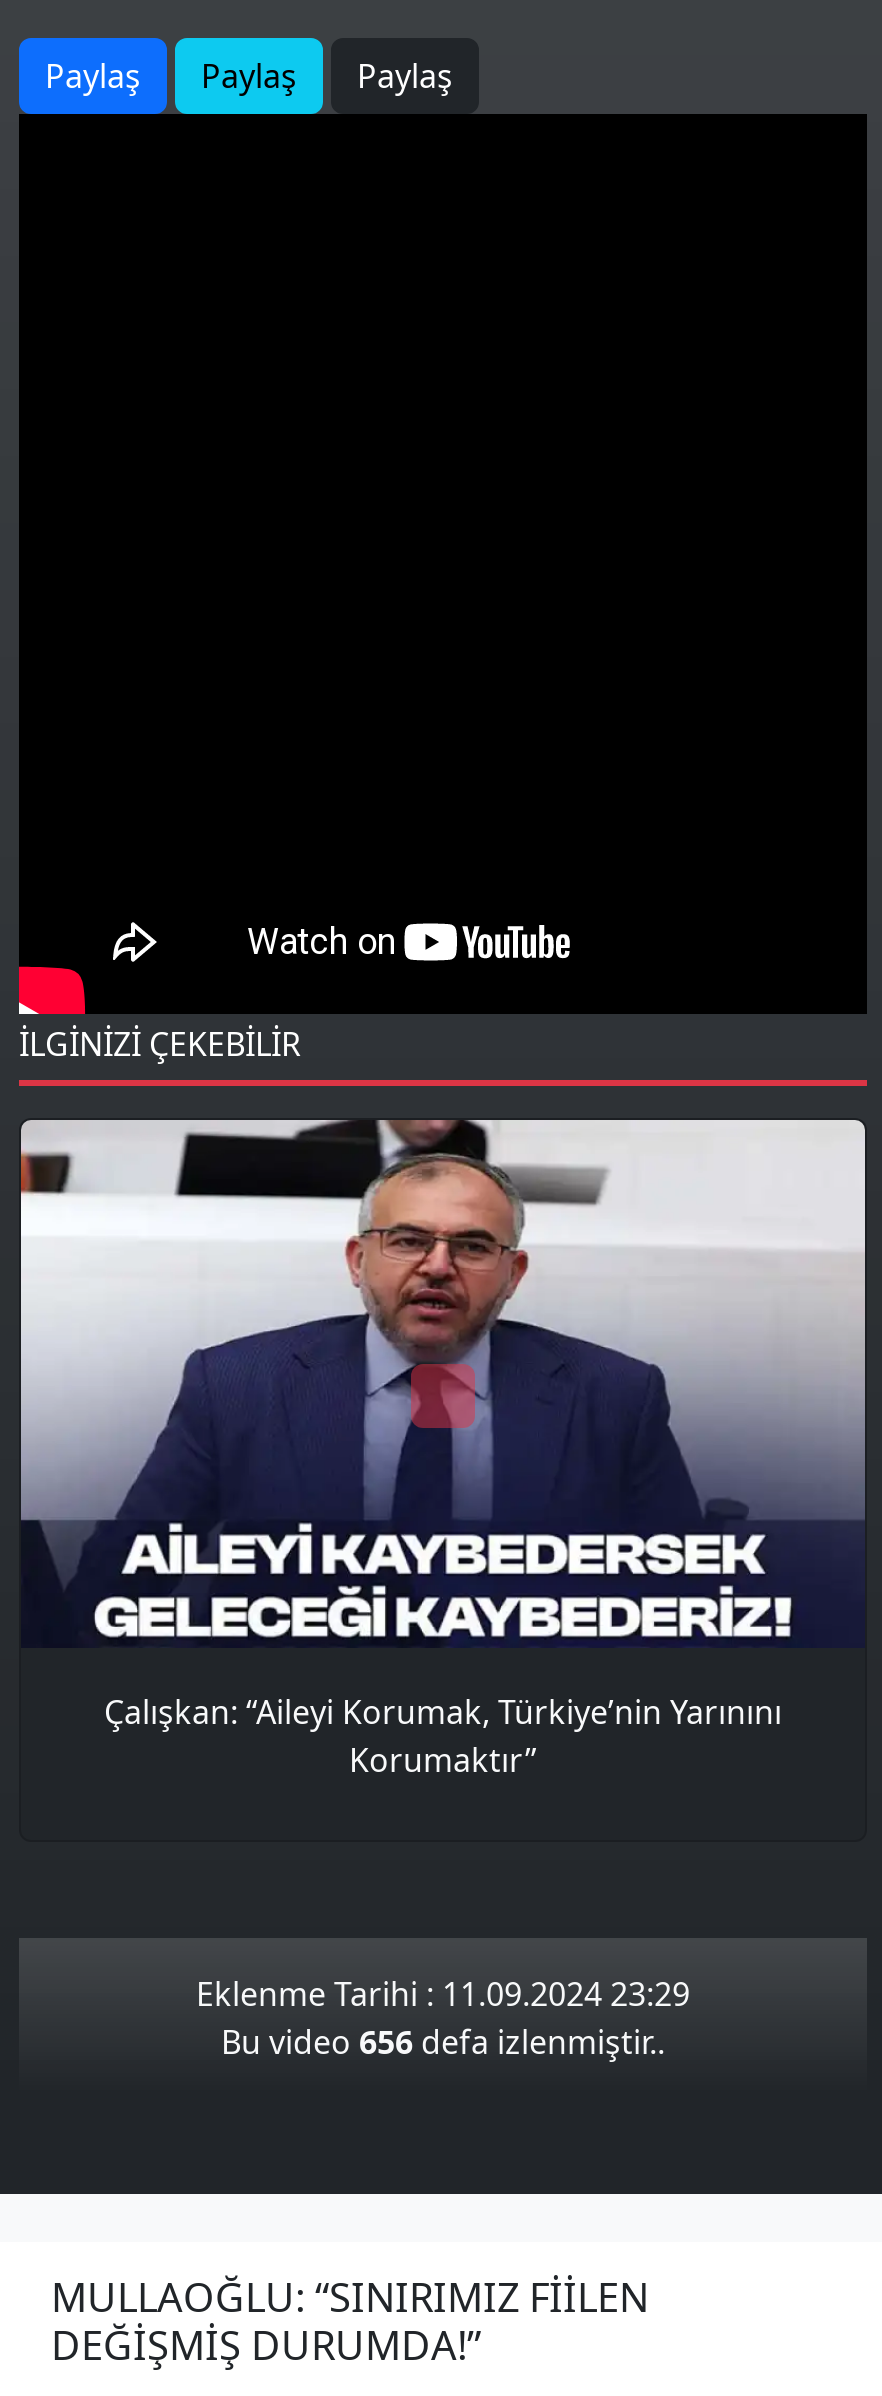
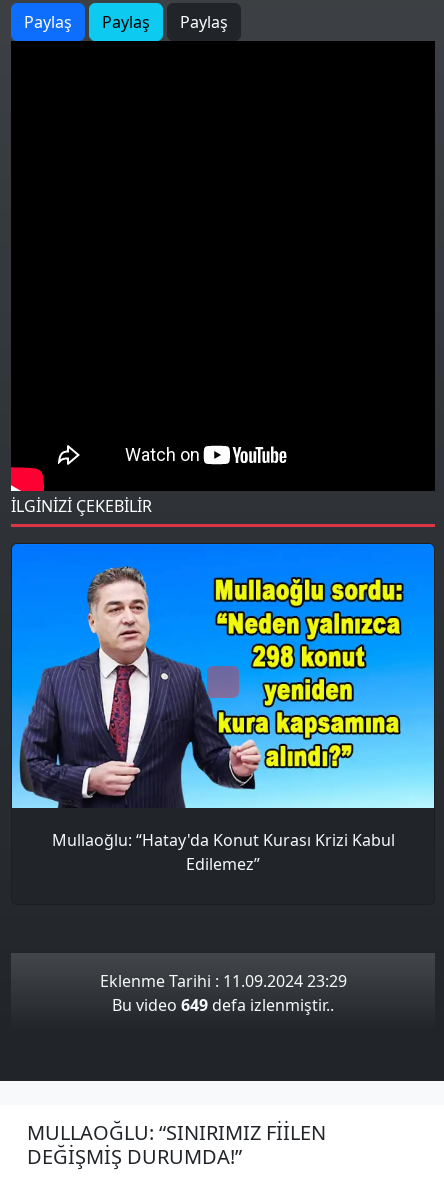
[19,1118,867,1782] [image] | Çalışkan: “Aileyi Korumak, Türkiye’nin Yarınını | Korumaktır” -> [11,543,435,875] [image] | Mullaoğlu: “Hatay'da Konut Kurası Krizi Kabul | Edilemez”
[221,2020,665,2064] Bu video 656 defa izlenmiştir.. -> [112,994,334,1016] Bu video 649 defa izlenmiştir..

